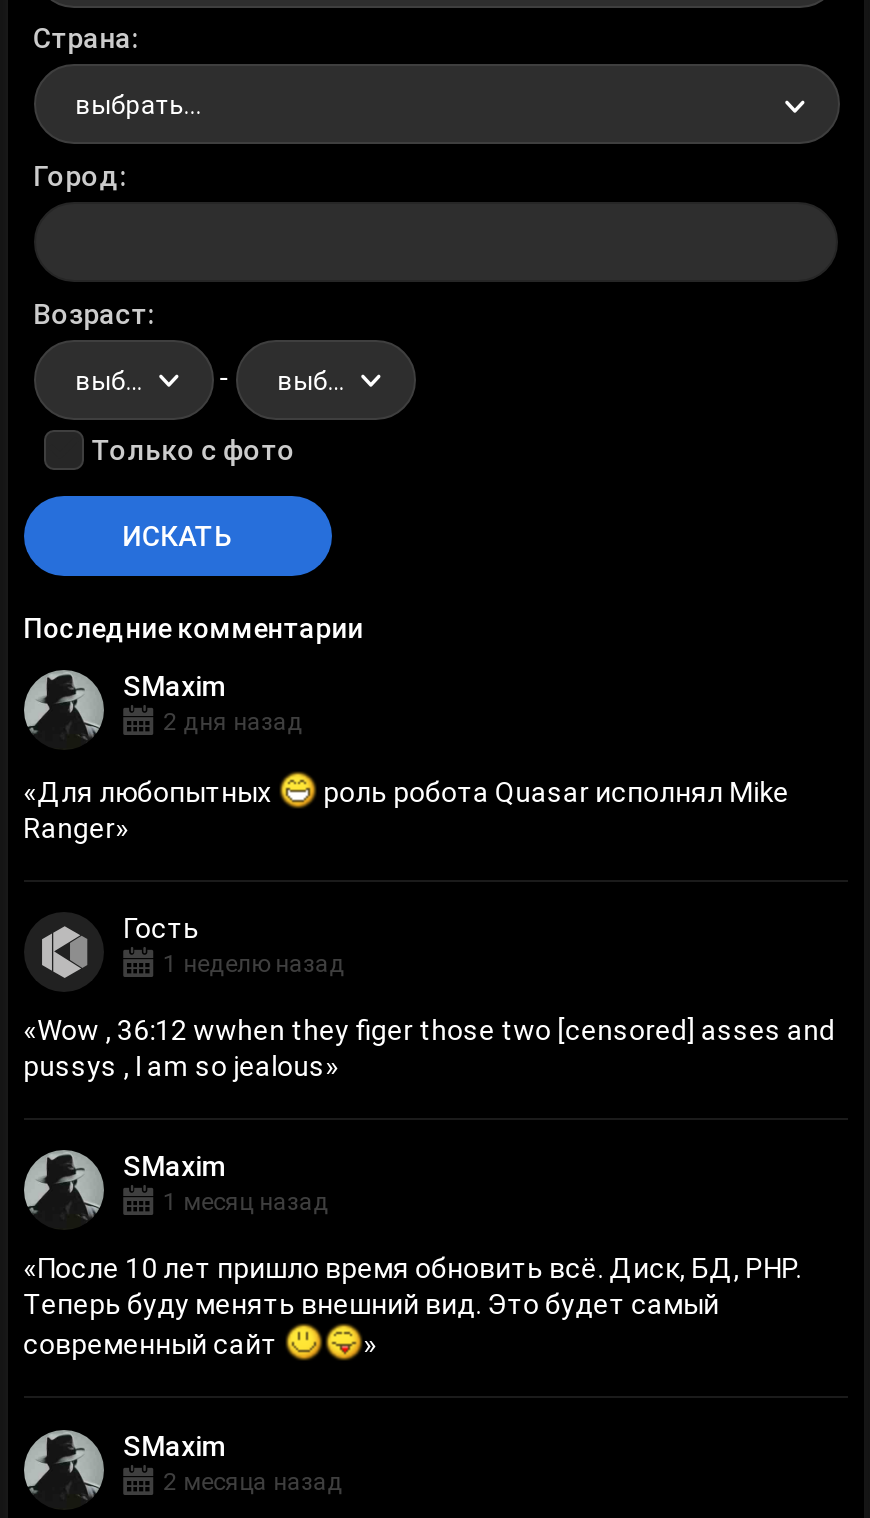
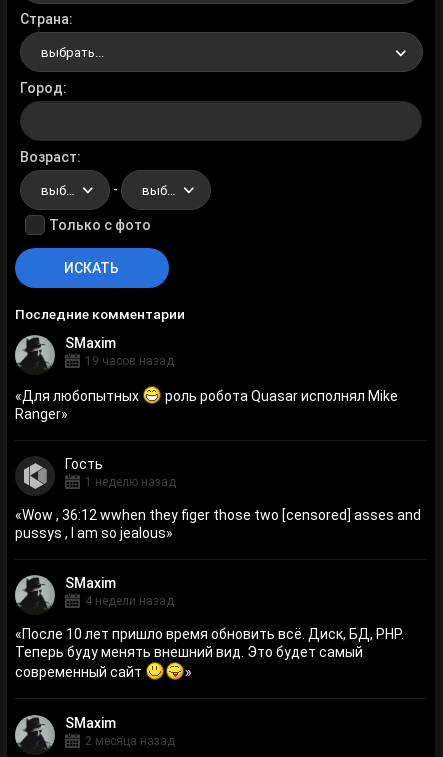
[163,708,303,736] 2 дня назад -> [85,354,174,368] 19 часов назад
[163,1189,329,1217] 1 месяц назад -> [85,594,174,608] 4 недели назад

